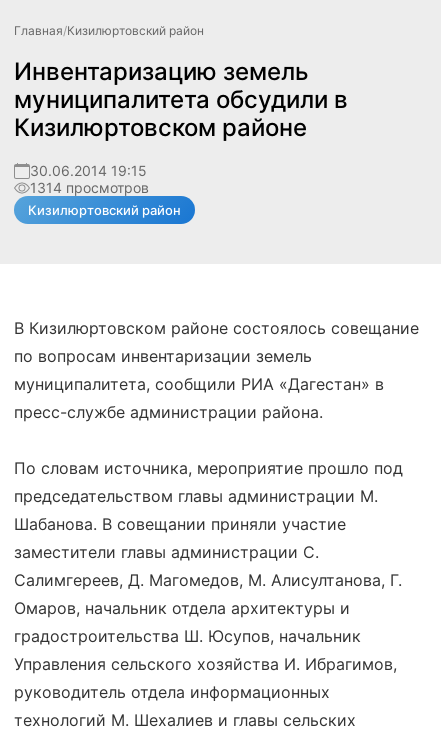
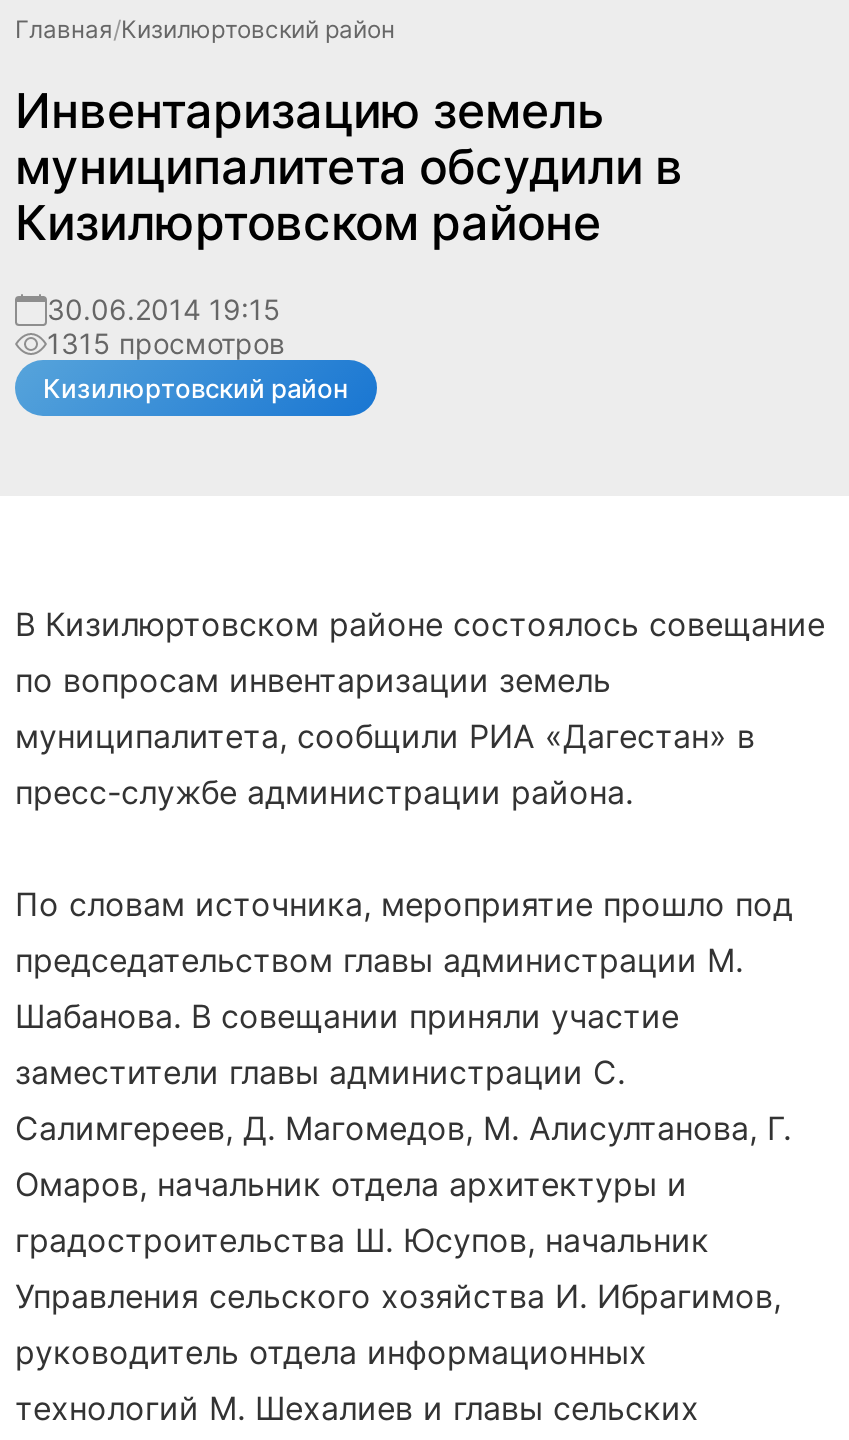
[30,179,149,196] 1314 просмотров -> [47,326,285,360] 1315 просмотров

